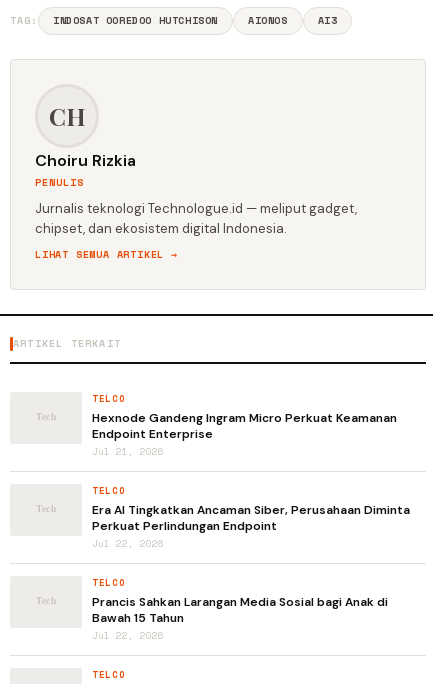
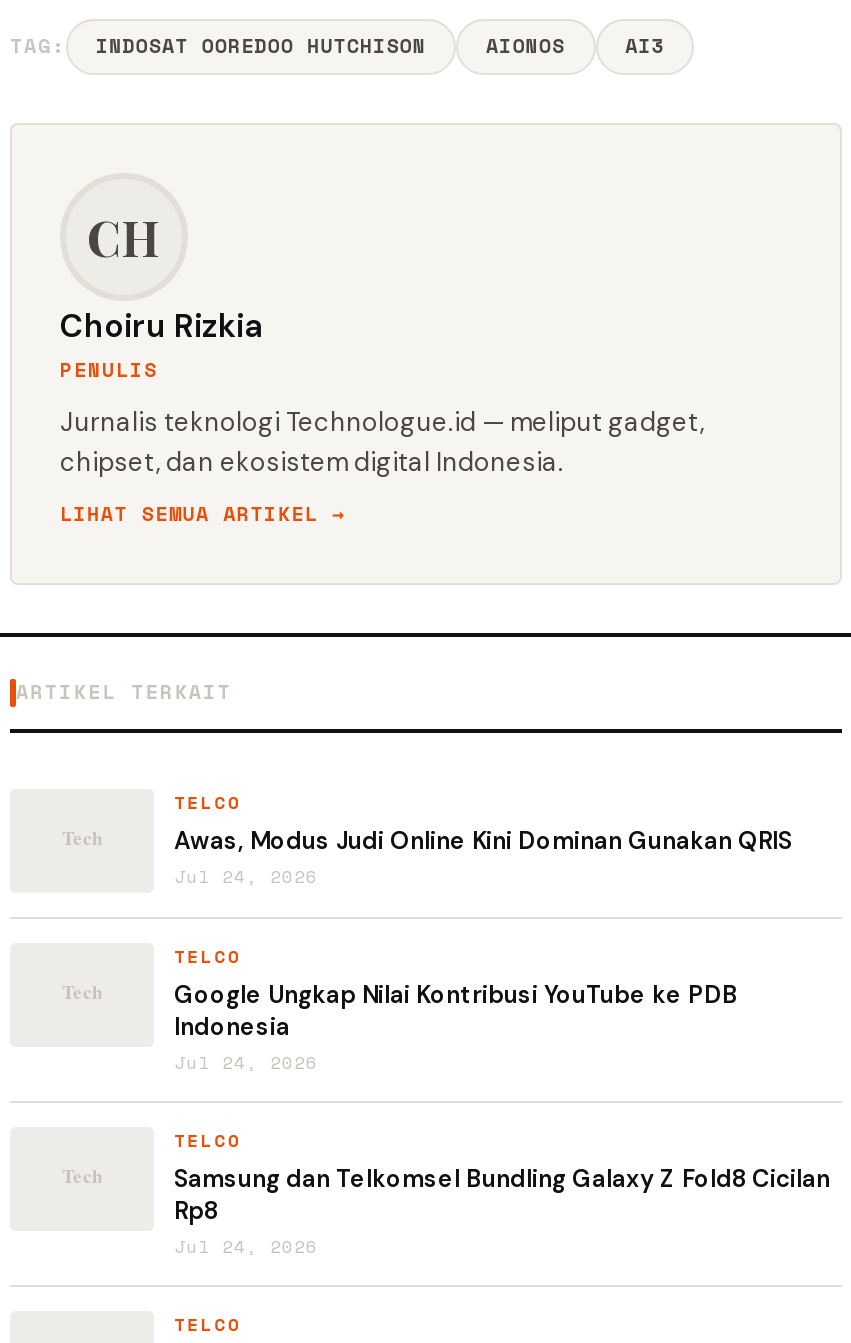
[92,410,397,458] Hexnode Gandeng Ingram Micro Perkuat Keamanan | Endpoint Enterprise | Jul 21, 2026 -> [174,825,792,889] Awas, Modus Judi Online Kini Dominan Gunakan QRIS | Jul 24, 2026
[92,502,410,550] Era AI Tingkatkan Ancaman Siber, Perusahaan Diminta | Perkuat Perlindungan Endpoint | Jul 22, 2026 -> [174,979,738,1075] Google Ungkap Nilai Kontribusi YouTube ke PDB | Indonesia | Jul 24, 2026
[92,594,388,642] Prancis Sahkan Larangan Media Sosial bagi Anak di | Bawah 15 Tahun | Jul 22, 2026 -> [174,1163,830,1259] Samsung dan Telkomsel Bundling Galaxy Z Fold8 Cicilan | Rp8 | Jul 24, 2026

